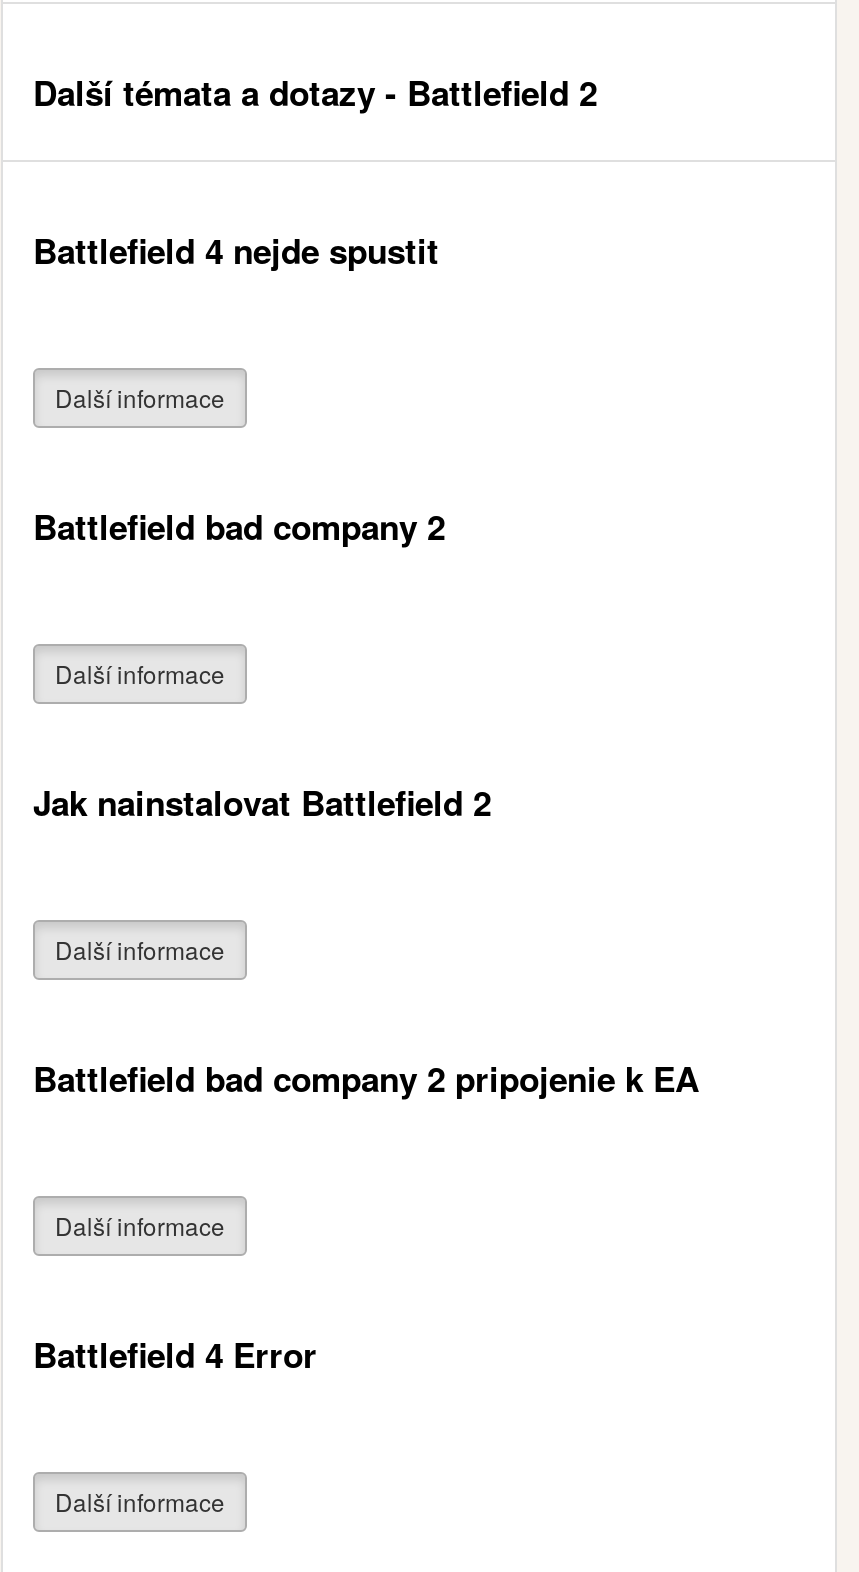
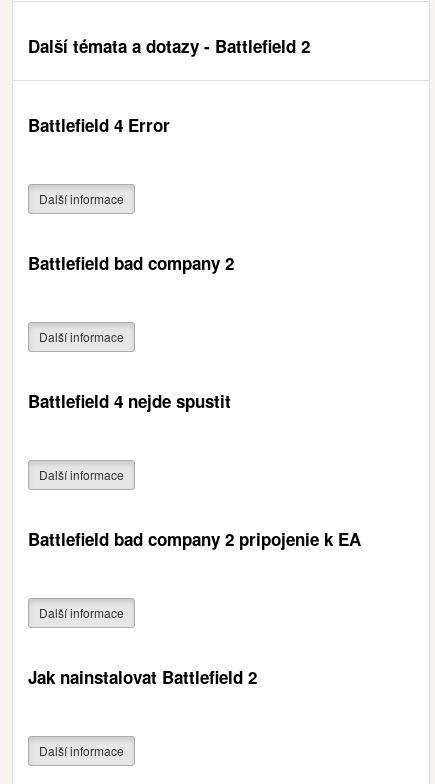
moved [33,226,439,274] -> [28,389,231,413]: Battlefield 4 nejde spustit
moved [33,778,491,826] -> [28,665,257,689]: Jak nainstalovat Battlefield 2
moved [33,1330,317,1378] -> [28,113,170,137]: Battlefield 4 Error

